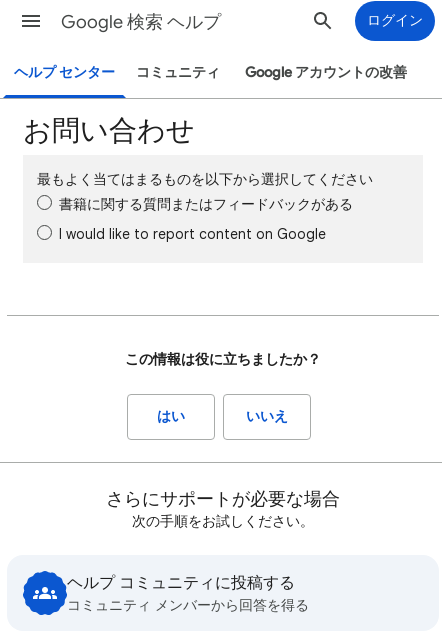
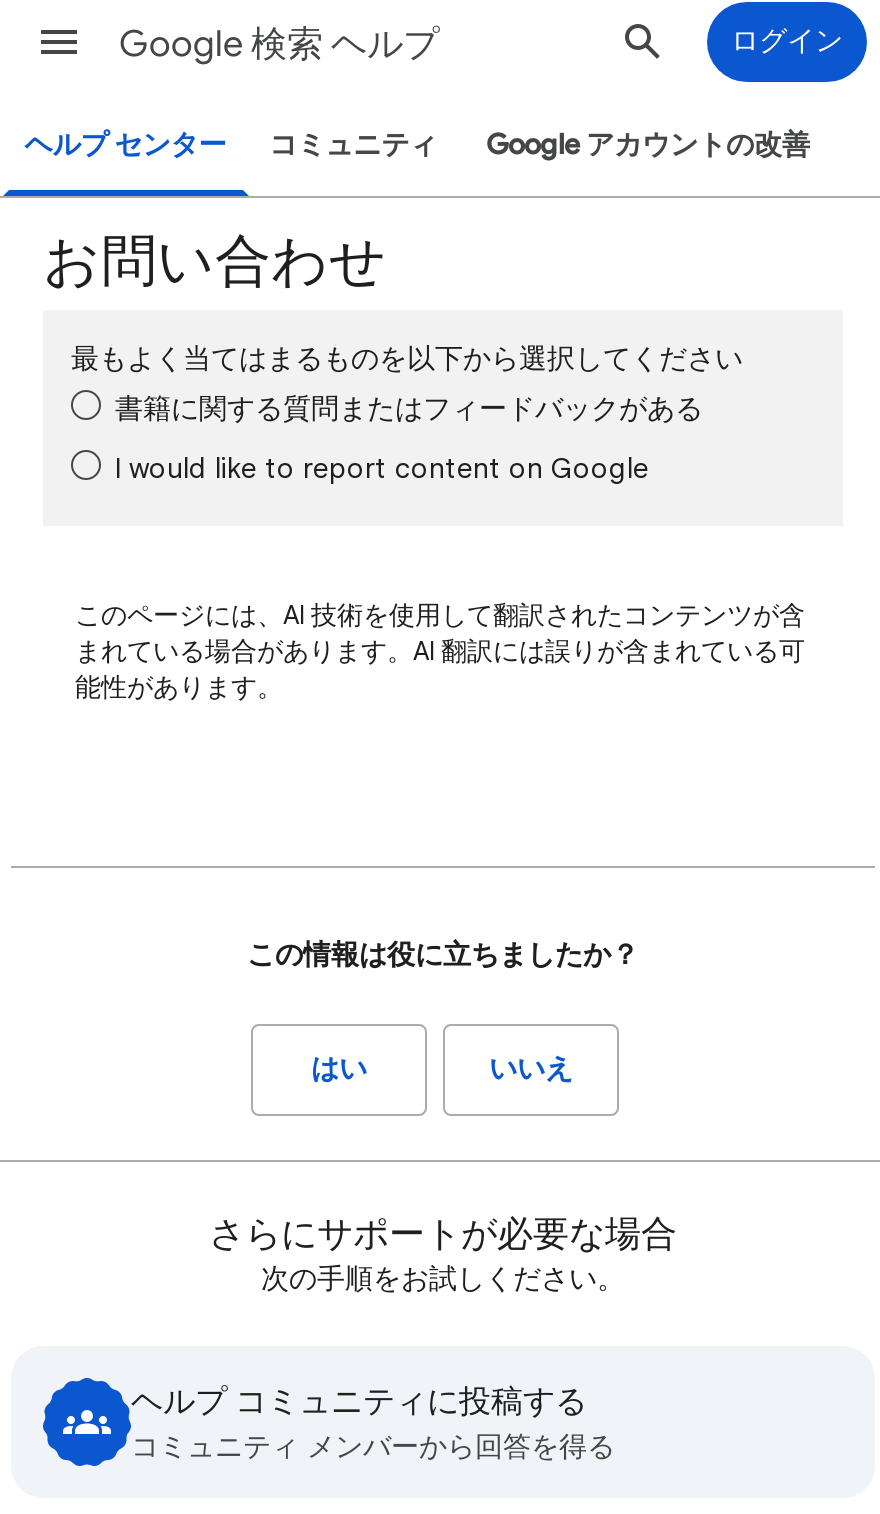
none -> [75,598,805,704] このページには、AI 技術を使用して翻訳されたコンテンツが含 | まれている場合があります。AI 翻訳には誤りが含まれている可 | 能性があります。

